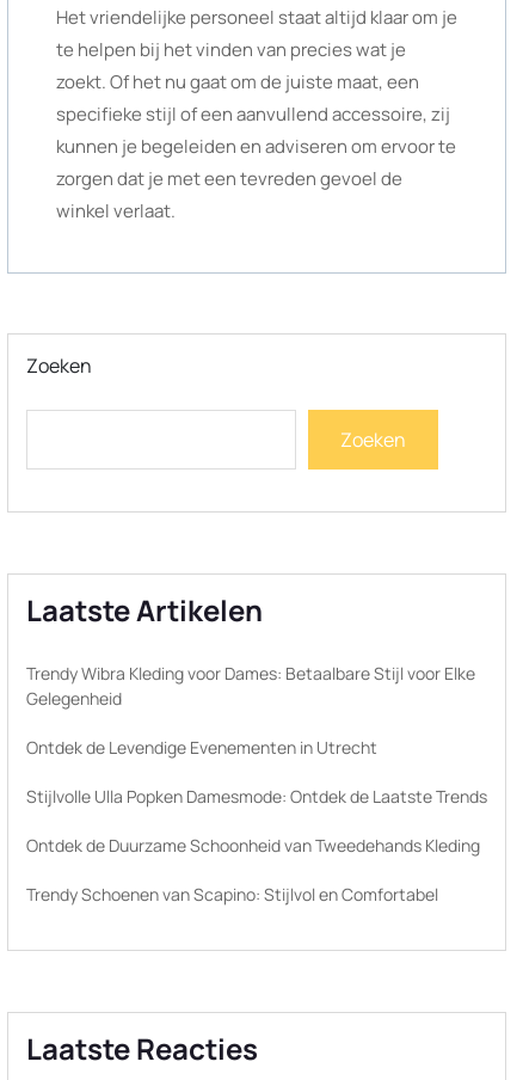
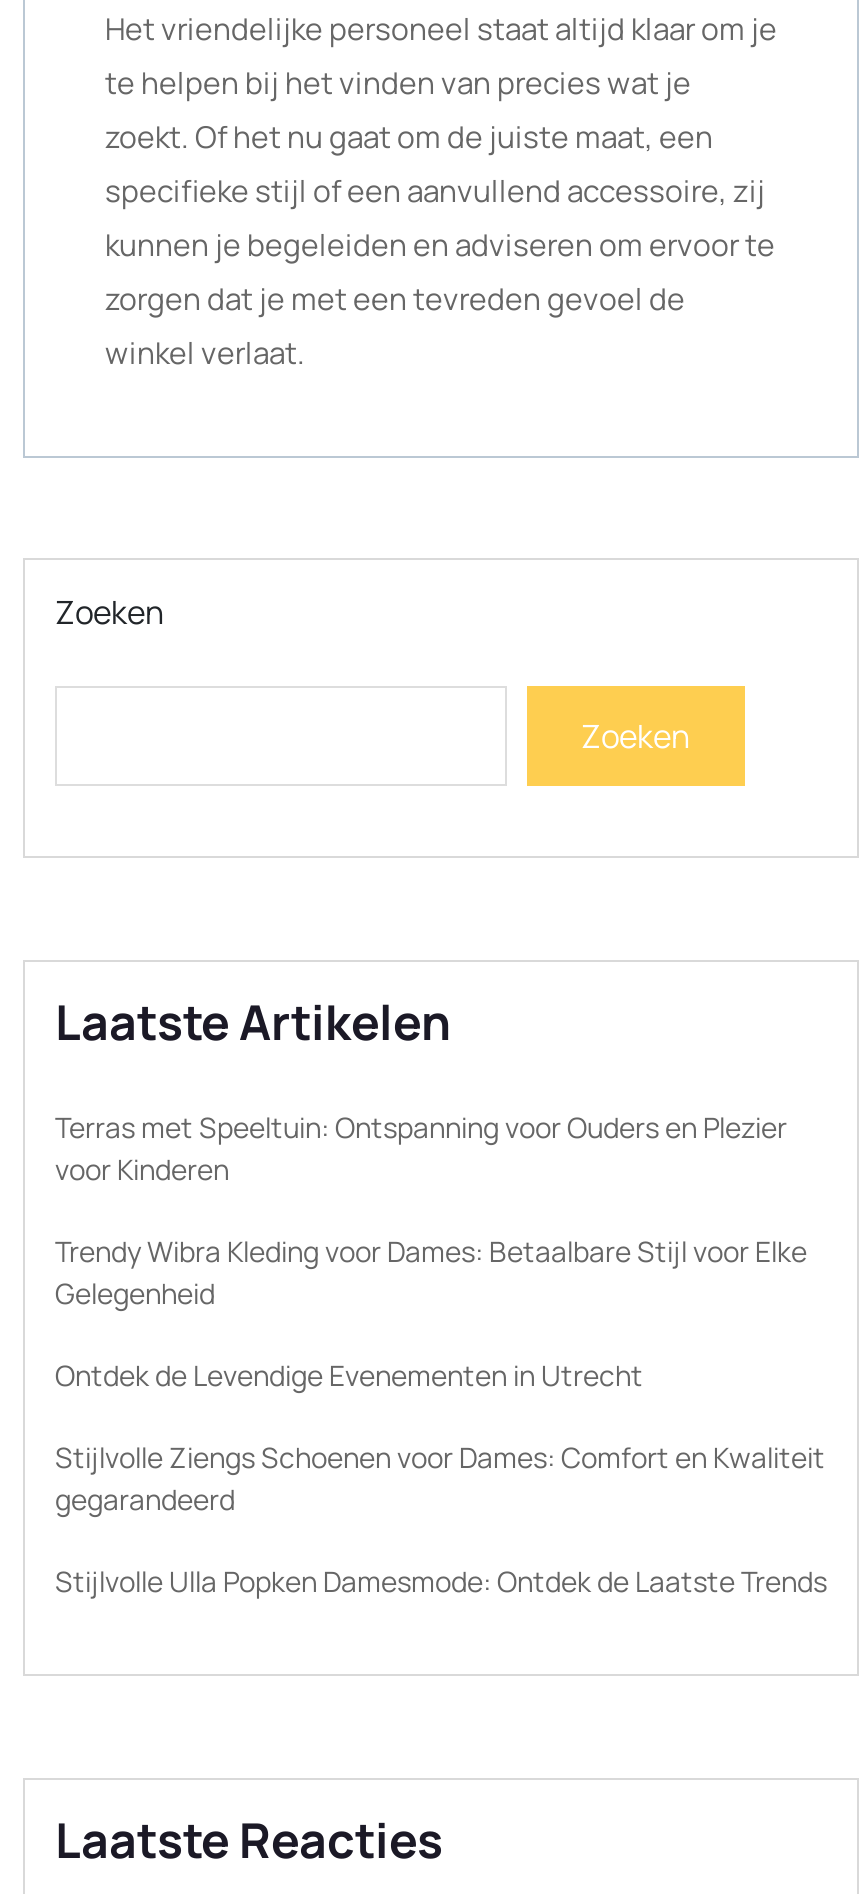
none -> [55,1108,787,1188] Terras met Speeltuin: Ontspanning voor Ouders en Plezier | voor Kinderen
moved [26,662,475,759] -> [55,1232,807,1394]: Trendy Wibra Kleding voor Dames: Betaalbare Stijl voor Elke | Gelegenheid | Ontdek de Levendige Evenementen in Utrecht
none -> [55,1438,825,1518] Stijlvolle Ziengs Schoenen voor Dames: Comfort en Kwaliteit | gegarandeerd
moved [26,785,487,808] -> [55,1562,827,1600]: Stijlvolle Ulla Popken Damesmode: Ontdek de Laatste Trends
[26,834,480,906] Ontdek de Duurzame Schoonheid van Tweedehands Kleding | Trendy Schoenen van Scapino: Stijlvol en Comfortabel -> none

